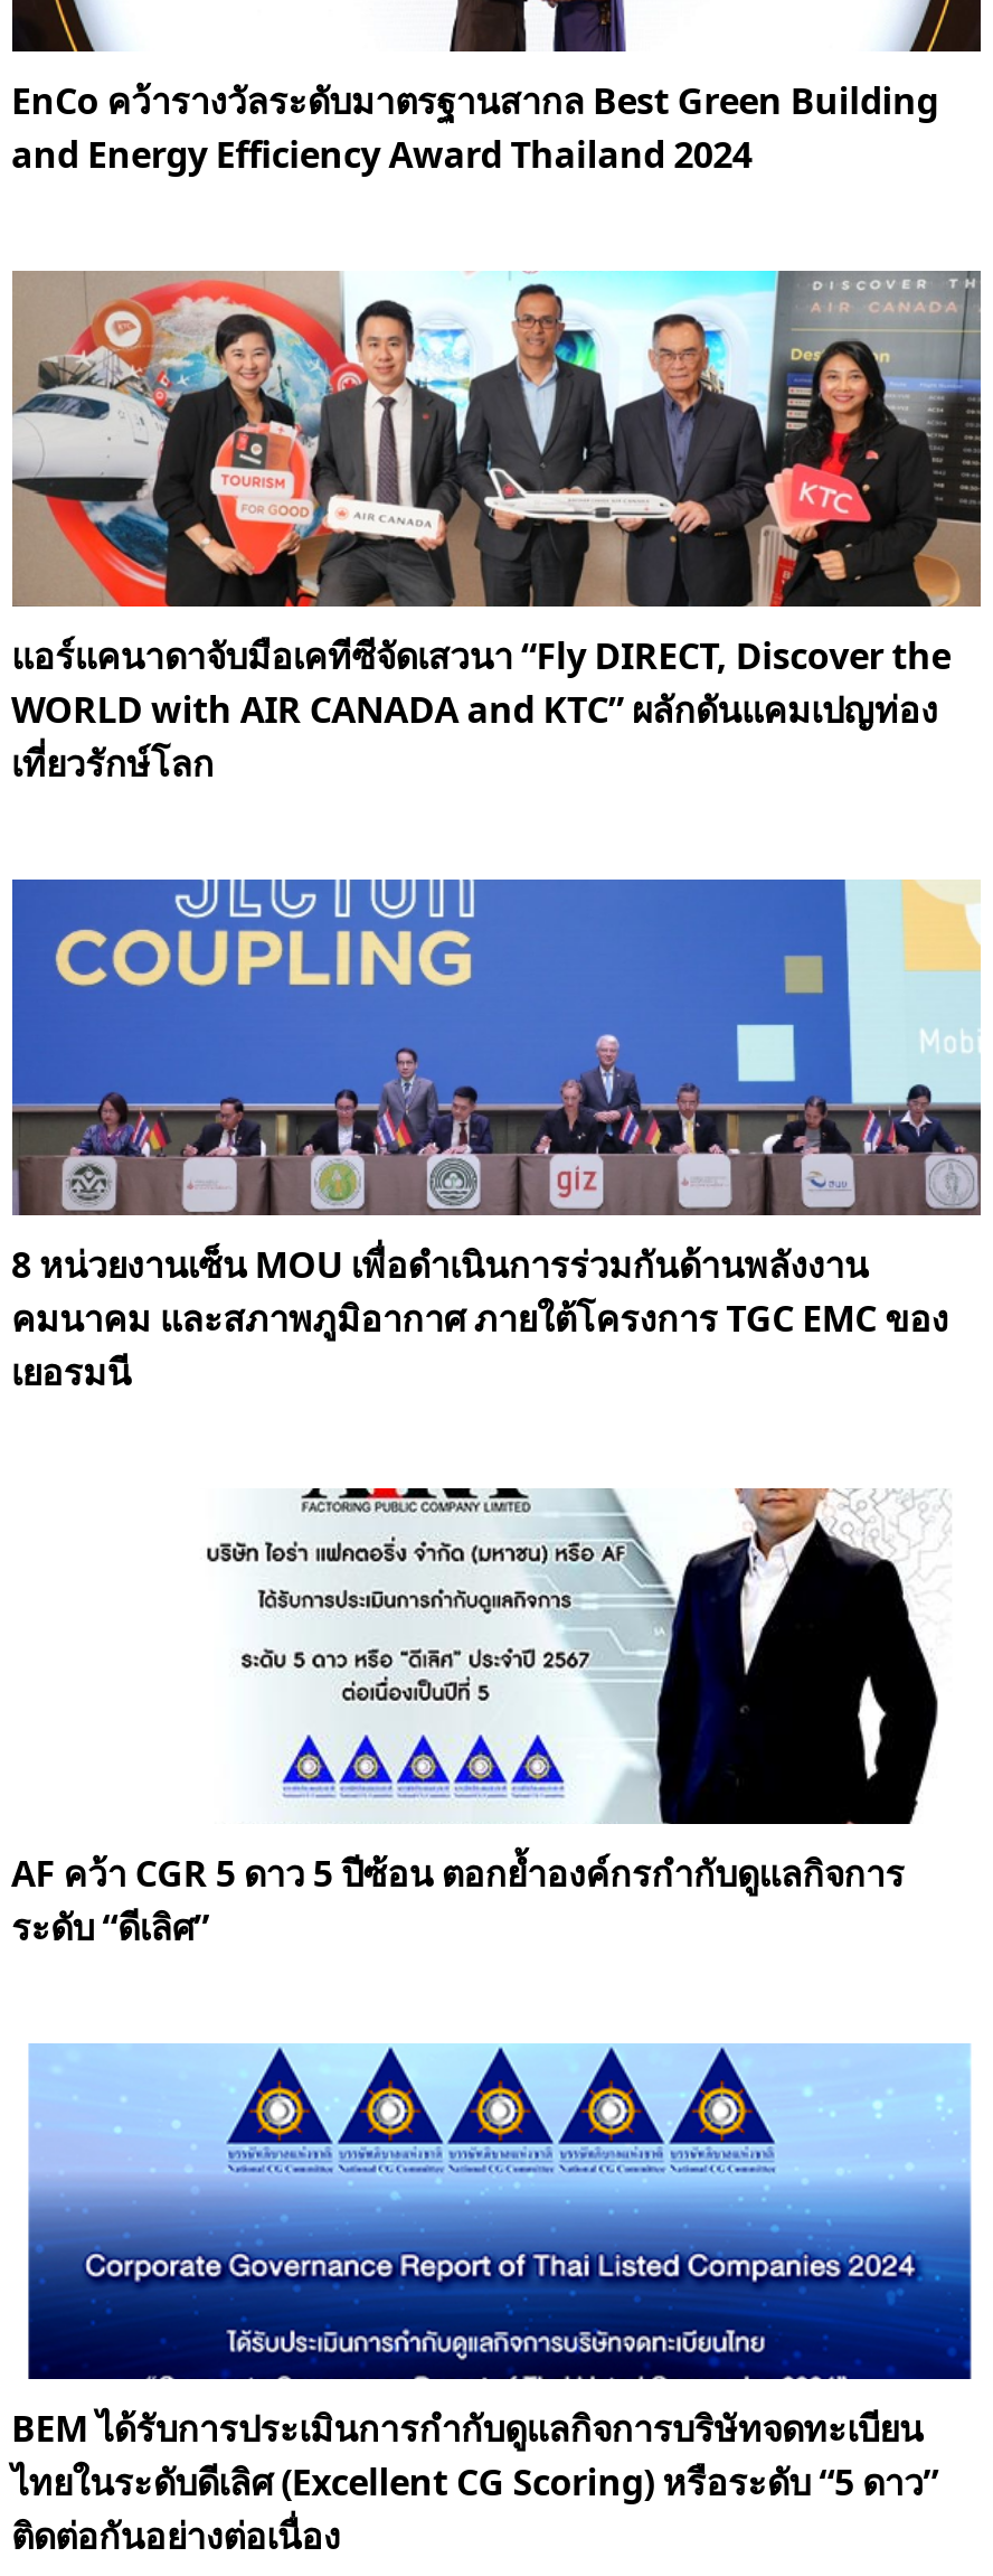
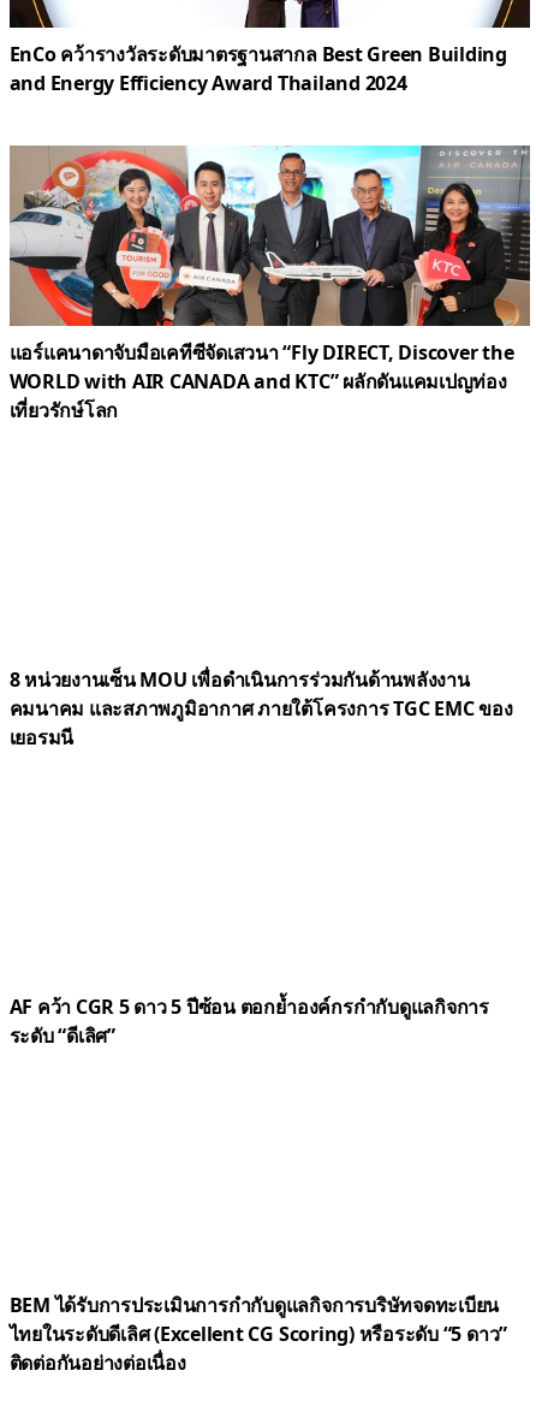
[10,877,983,1218] [image] -> none
[205,1486,940,1826] [image] -> none
[26,2043,974,2381] [image] -> none

